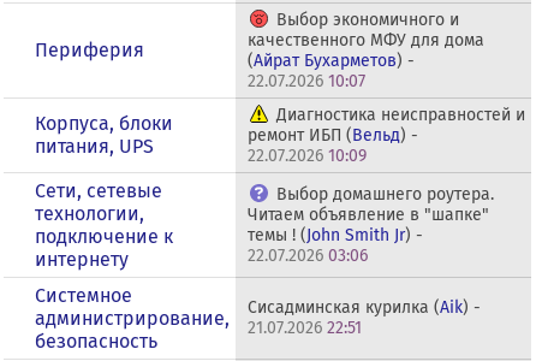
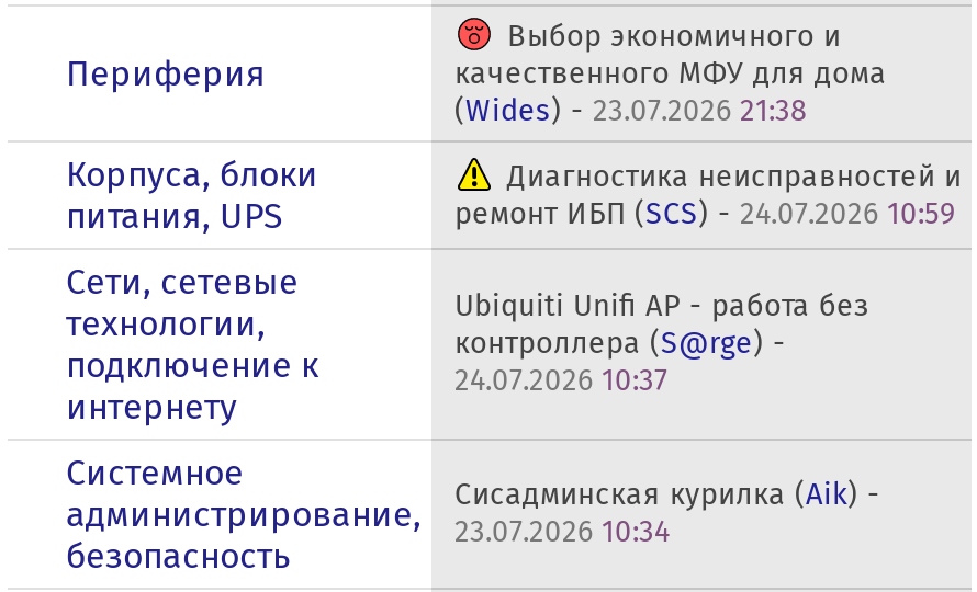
[248,51,415,91] (Айрат Бухарметов) - | 22.07.2026 10:07 -> [454,92,808,129] (Wides) - 23.07.2026 21:38
[248,125,419,166] ремонт ИБП (Вельд) - | 22.07.2026 10:09 -> [454,195,955,232] ремонт ИБП (SCS) - 24.07.2026 10:59
[248,184,495,266] Выбор домашнего роутера. | Читаем объявление в "шапке" | темы ! (John Smith Jr) - | 22.07.2026 03:06 -> [454,287,869,399] Ubiquiti Unifi AP - работа без | контроллера (S@rge) - | 24.07.2026 10:37
[35,297,481,338] администрирование, 21.07.2026 22:51 Сисадминская курилка (Aik) - -> [66,476,880,550] администрирование, 23.07.2026 10:34 Сисадминская курилка (Aik) -

